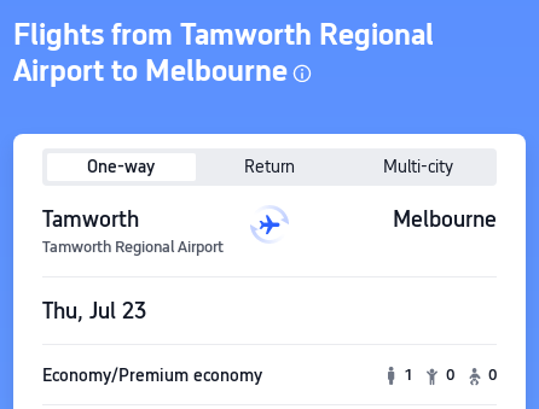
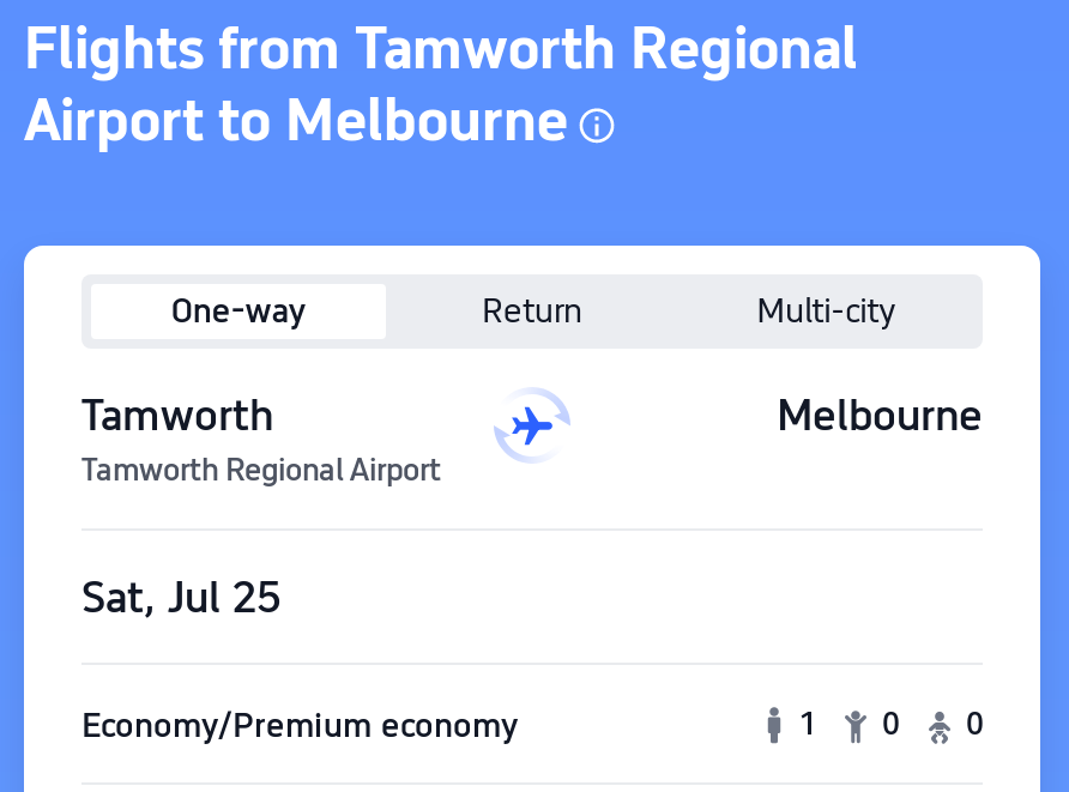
[42,298,146,323] Thu, Jul 23 -> [81,572,280,622] Sat, Jul 25

